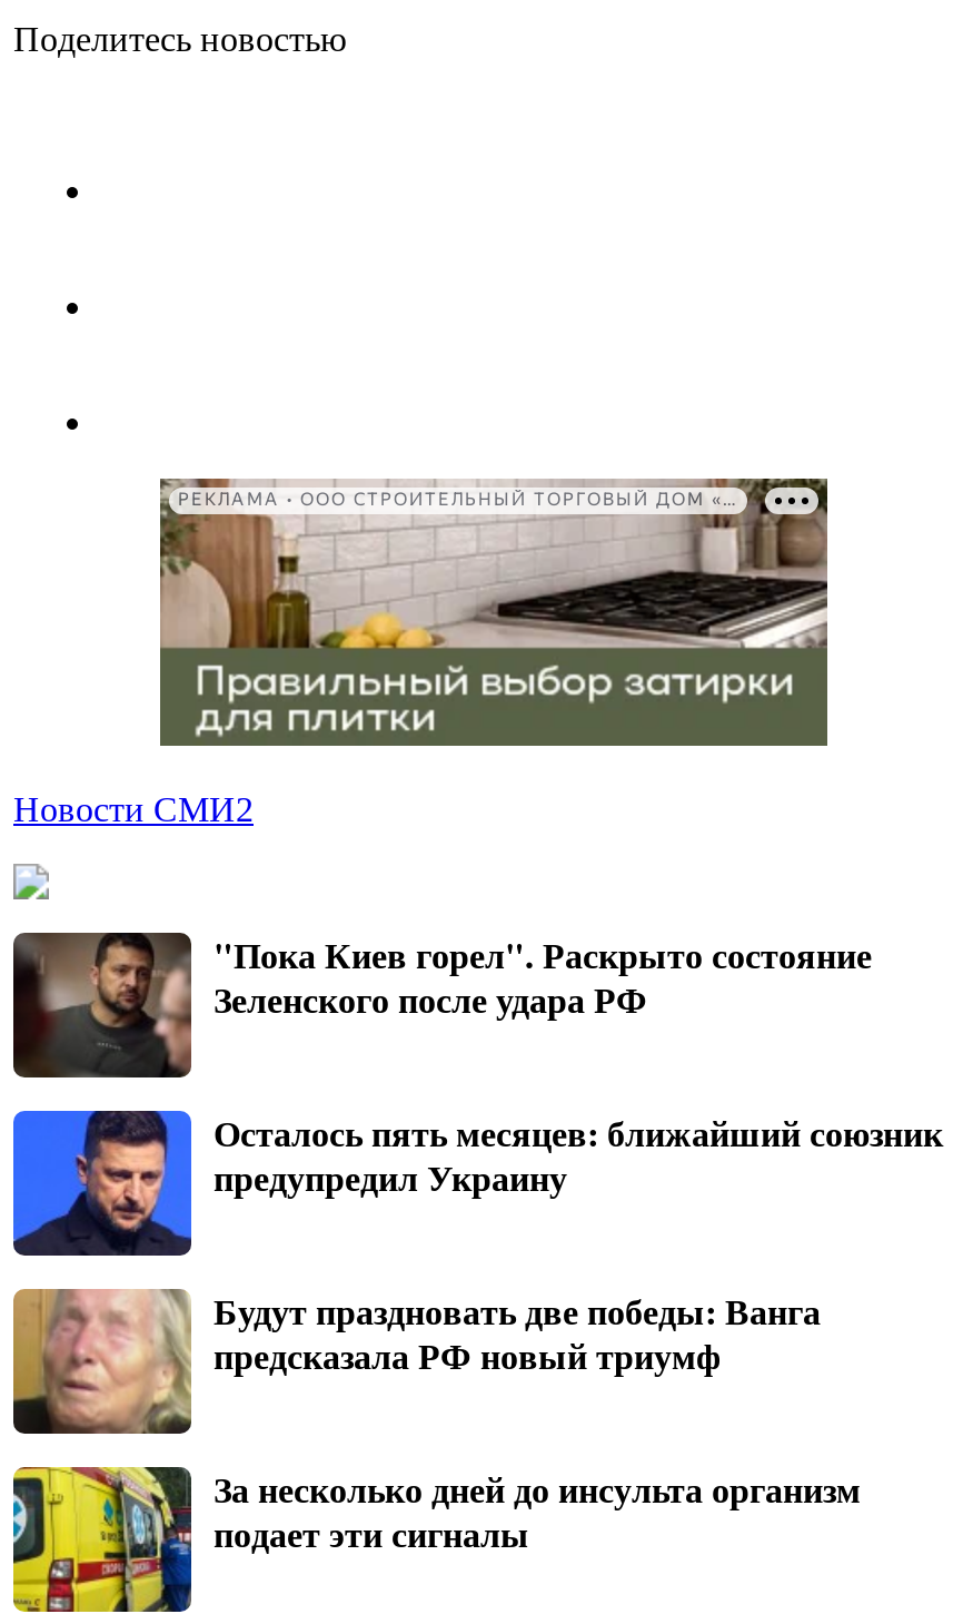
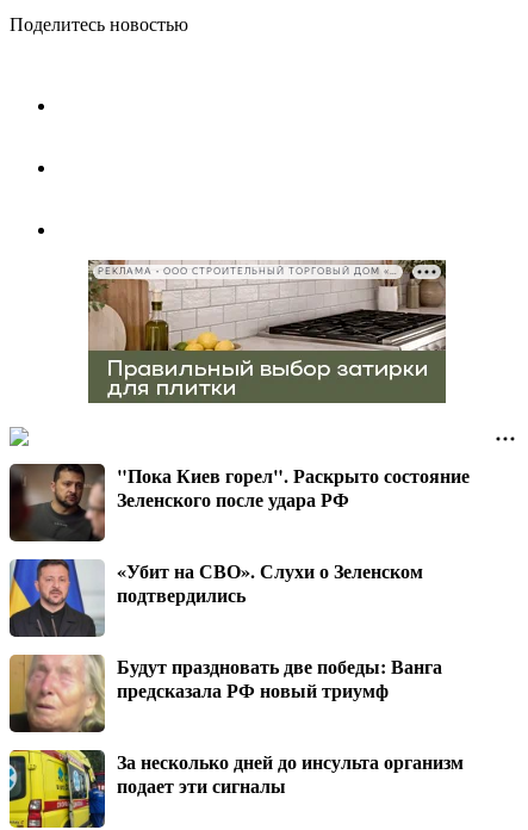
[13,790,254,828] Новости СМИ2 -> none
[11,1106,943,1256] [image] | Осталось пять месяцев: ближайший союзник | предупредил Украину -> [8,557,423,637] [image] | «Убит на СВО». Слухи о Зеленском | подтвердились

